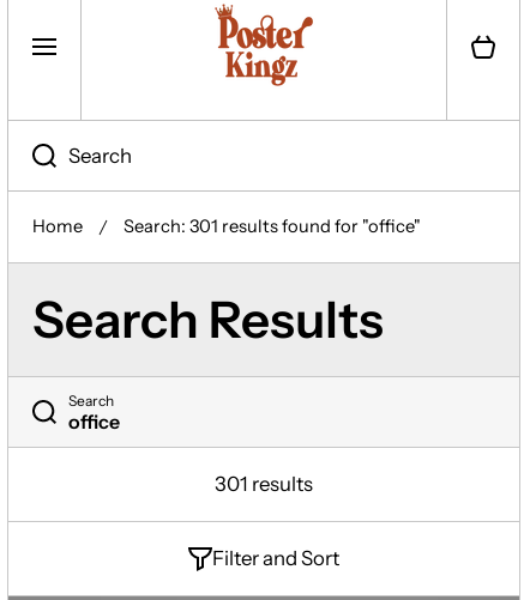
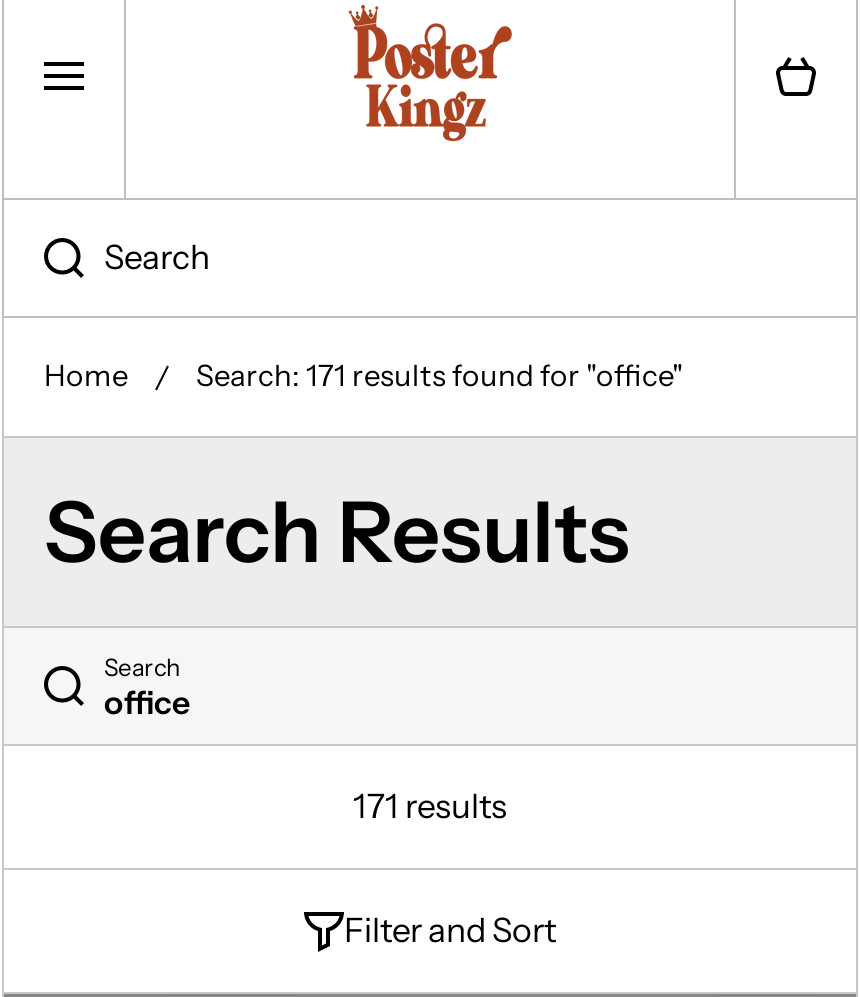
[124,216,421,237] Search: 301 results found for "office" -> [196,358,684,394] Search: 171 results found for "office"
[215,472,313,496] 301 results -> [353,786,507,826] 171 results

